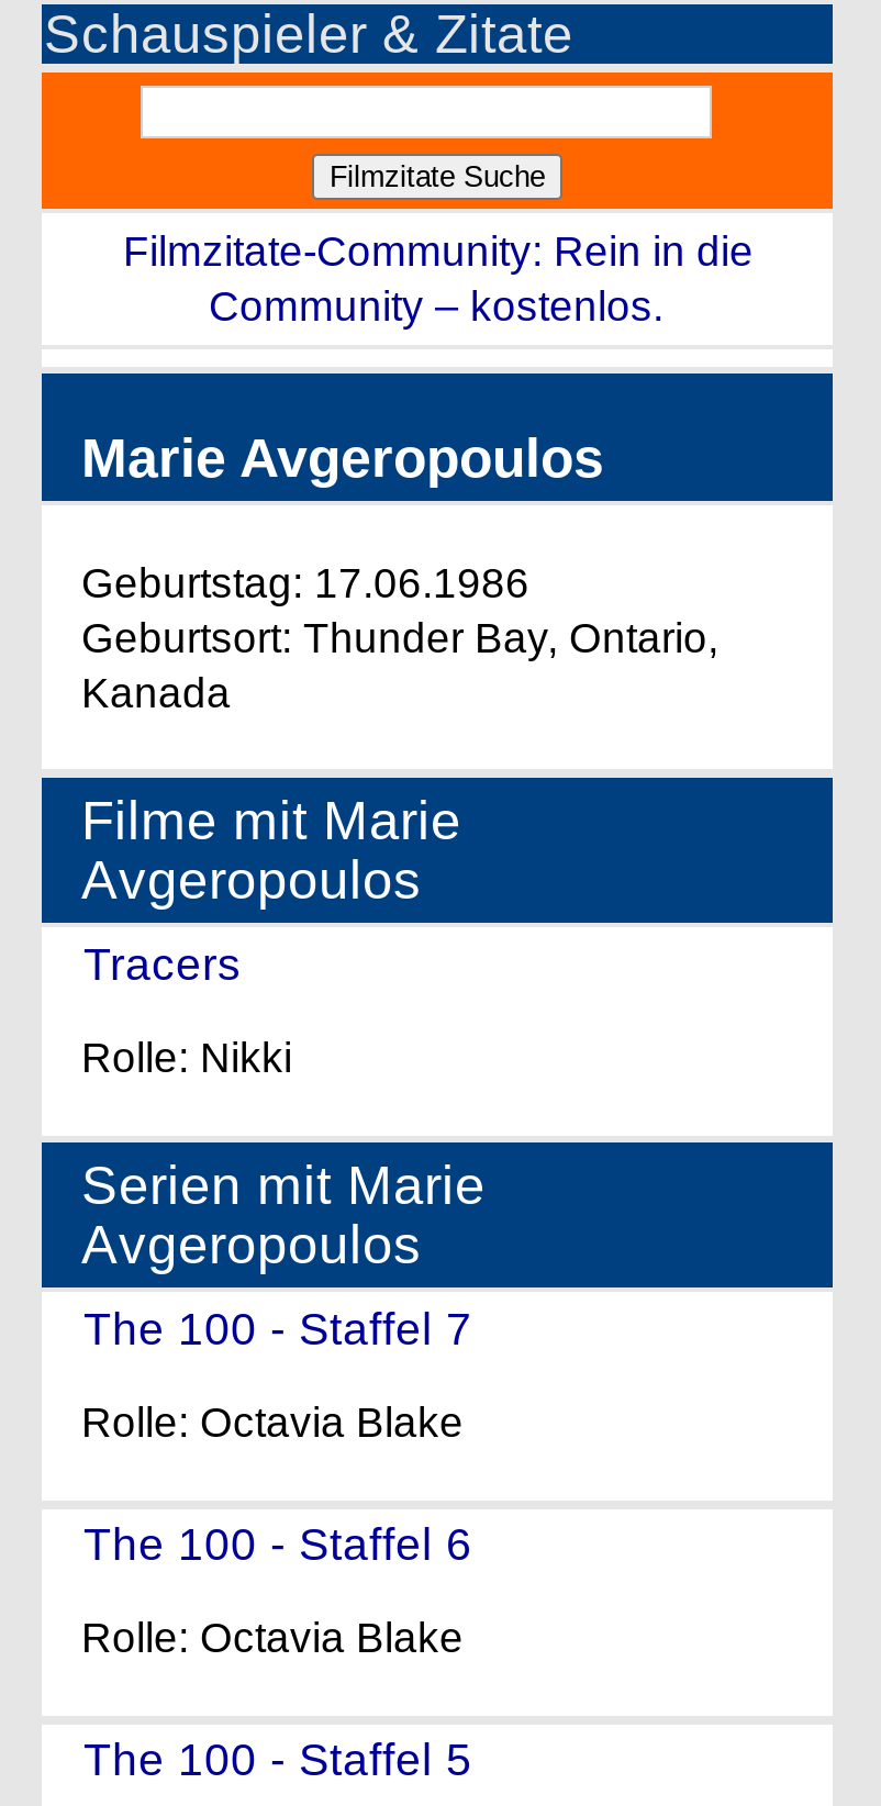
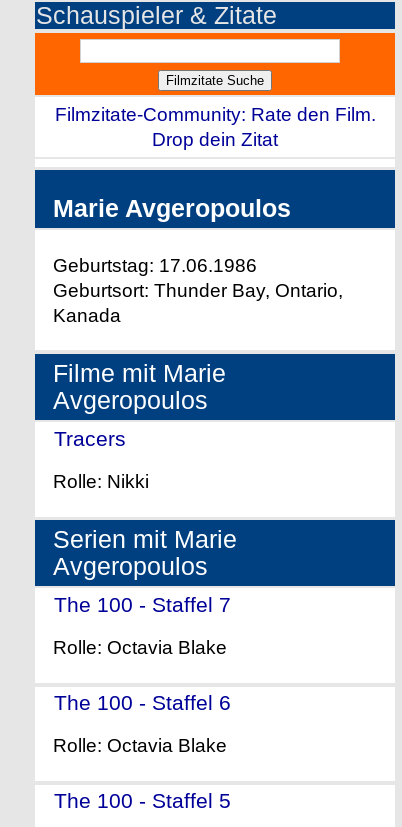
[123,229,754,330] Filmzitate-Community: Rein in die | Community – kostenlos. -> [55,104,376,150] Filmzitate-Community: Rate den Film. | Drop dein Zitat

